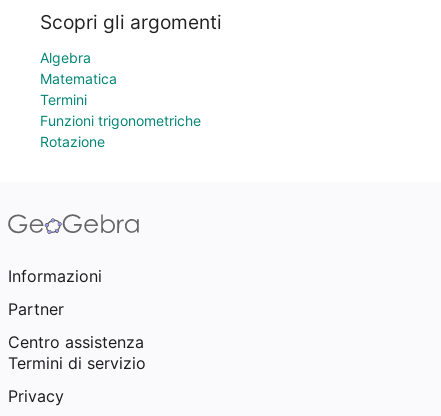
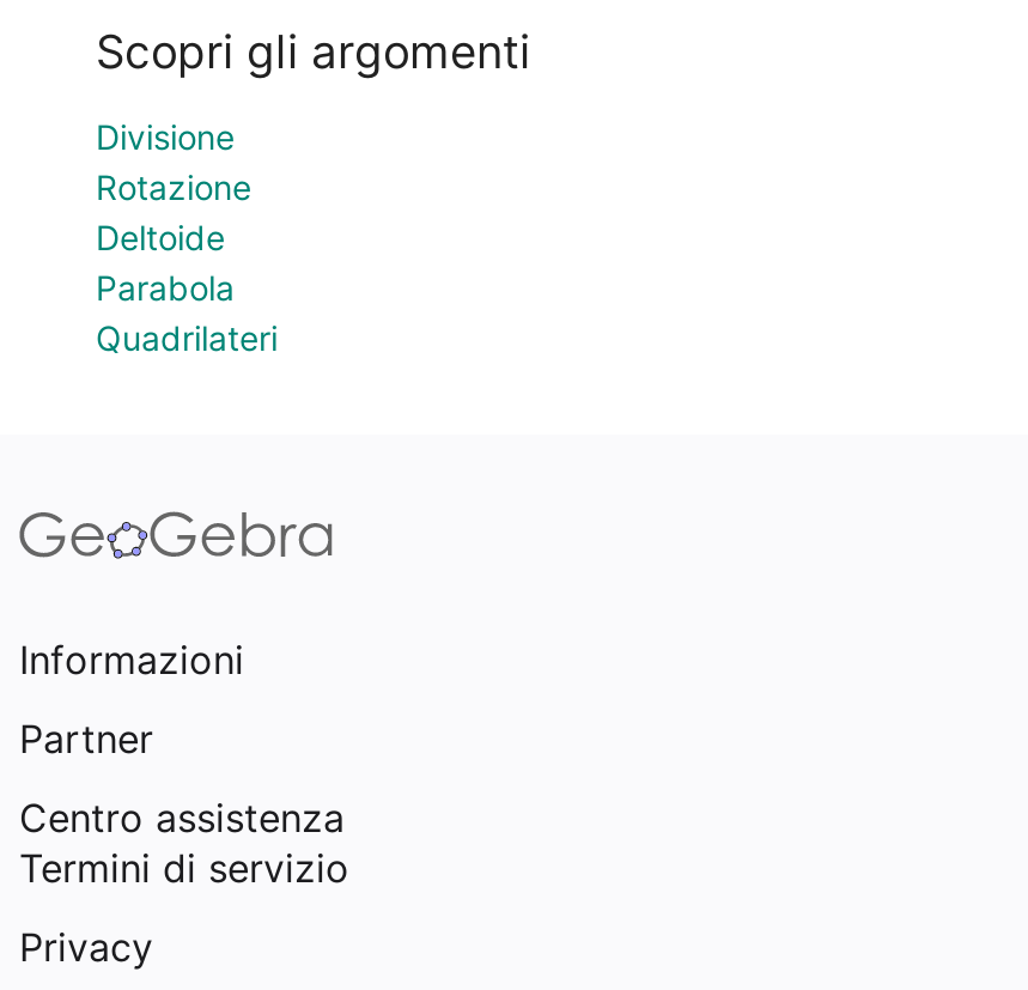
[40,49,201,129] Algebra | Matematica | Termini | Funzioni trigonometriche -> [96,116,235,157] Divisione
moved [40,133,105,150] -> [96,166,251,207]: Rotazione
none -> [96,217,278,358] Deltoide | Parabola | Quadrilateri

